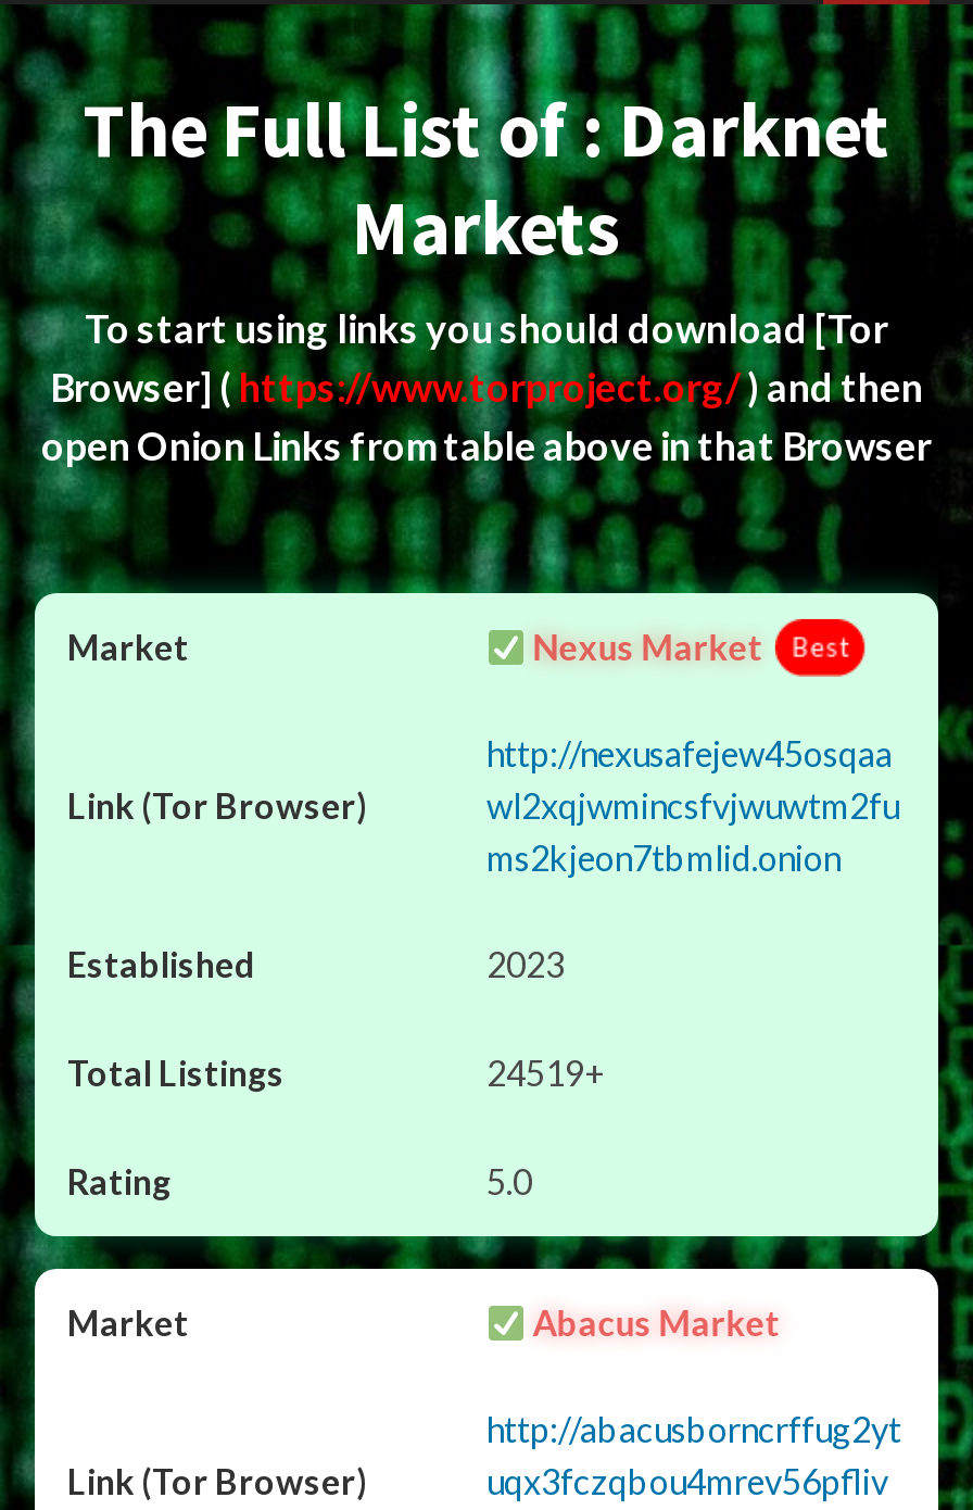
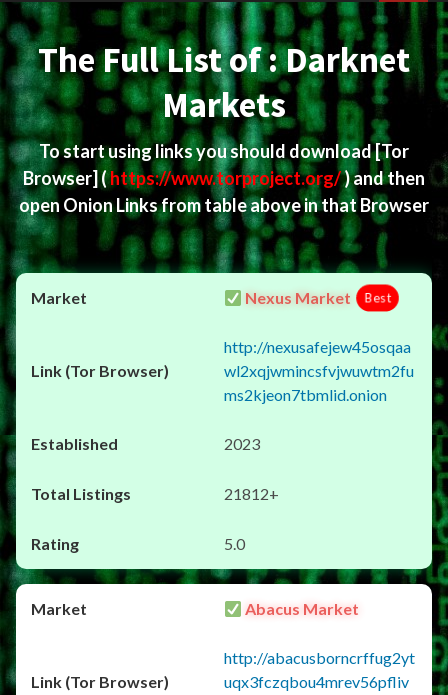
[486,1052,606,1093] 24519+ -> [224,484,279,503] 21812+

